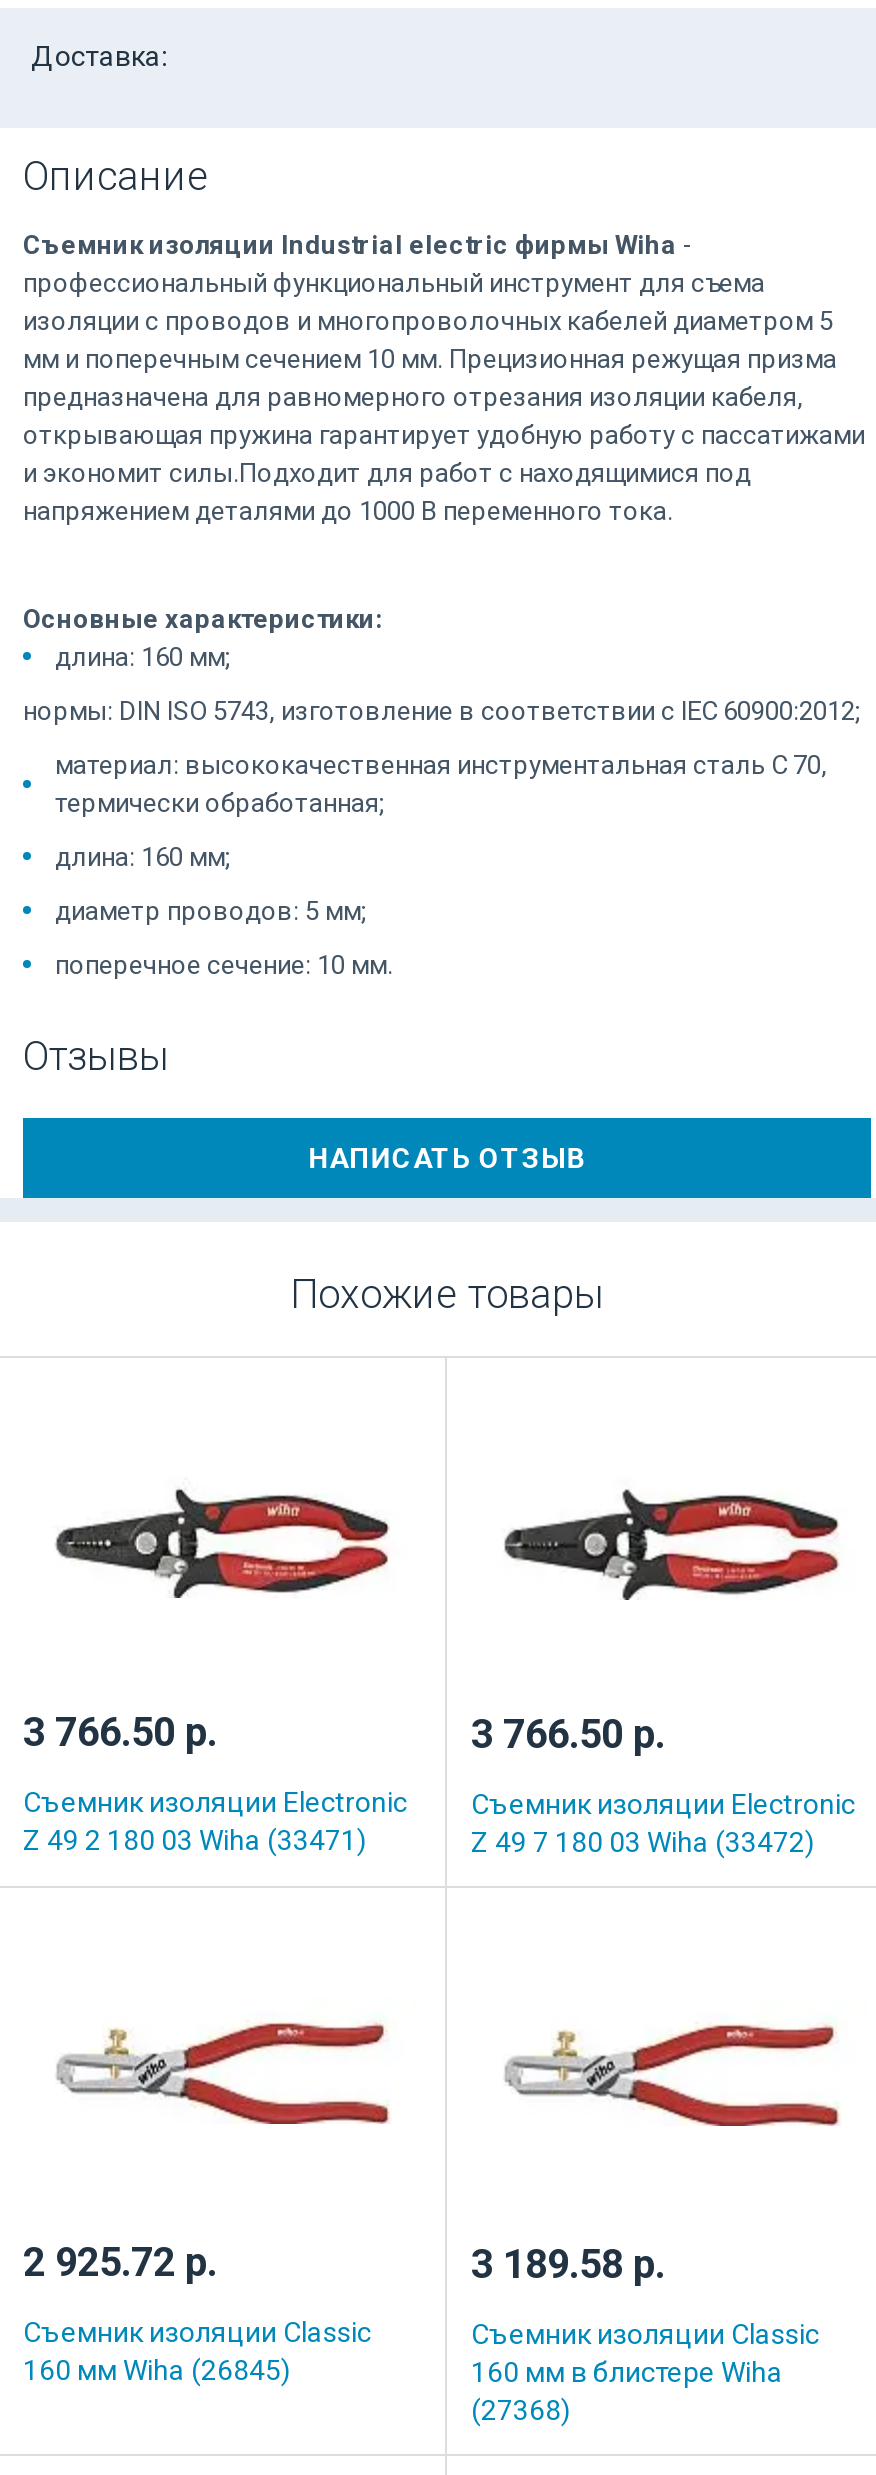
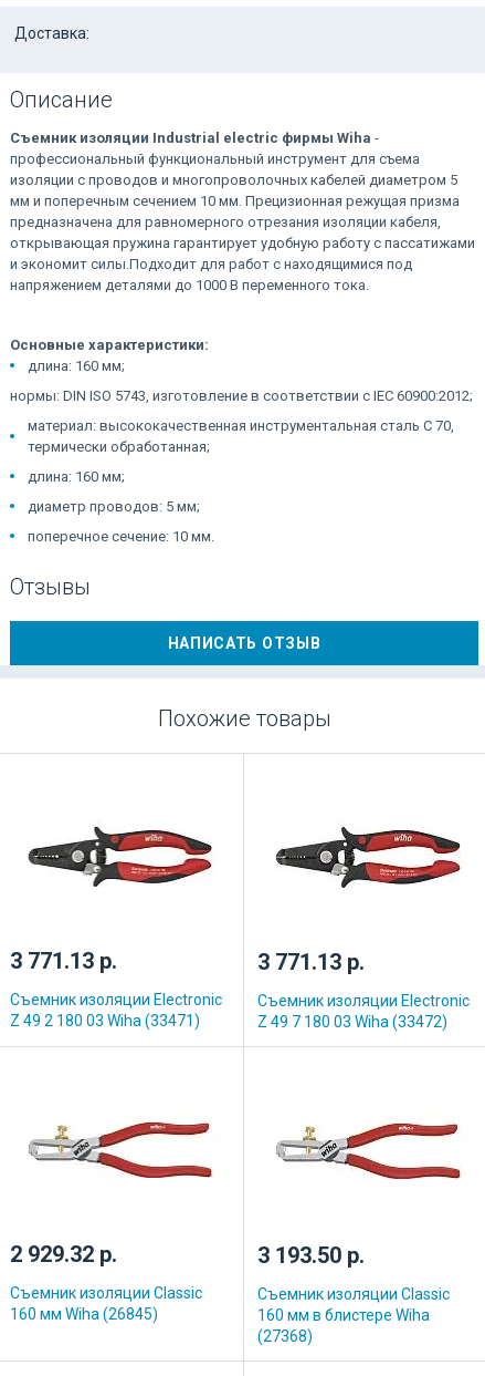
[23,1708,217,1756] 3 766.50 р. -> [10,947,117,974] 3 771.13 р.
[471,1709,665,1757] 3 766.50 р. -> [257,948,365,975] 3 771.13 р.
[23,2238,217,2286] 2 925.72 р. -> [10,1241,117,1267] 2 929.32 р.
[471,2239,665,2287] 3 189.58 р. -> [257,1242,365,1268] 3 193.50 р.

